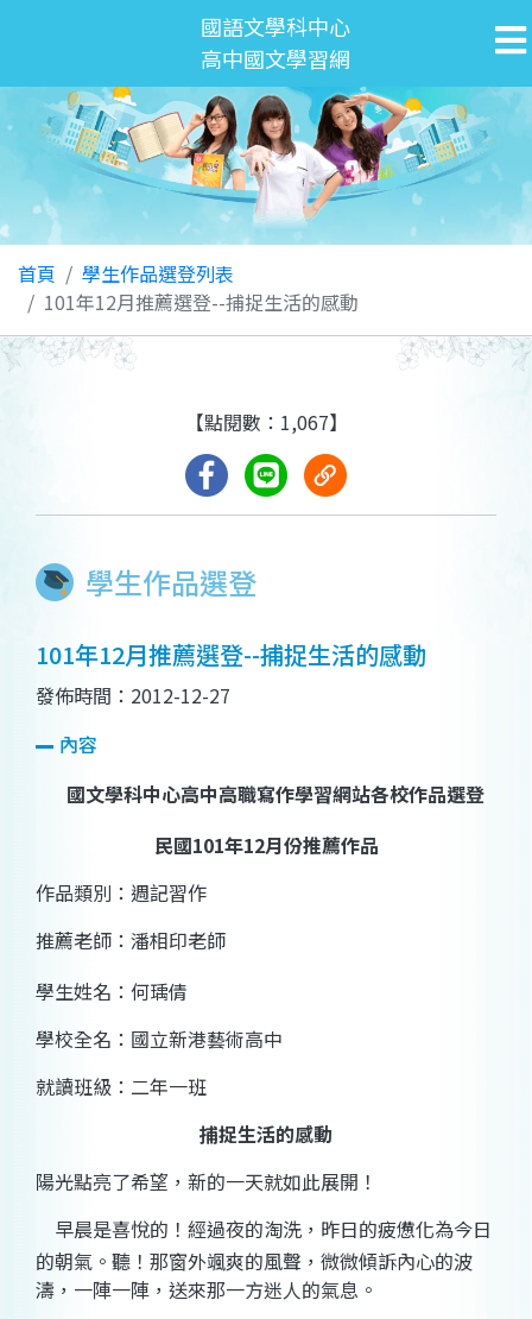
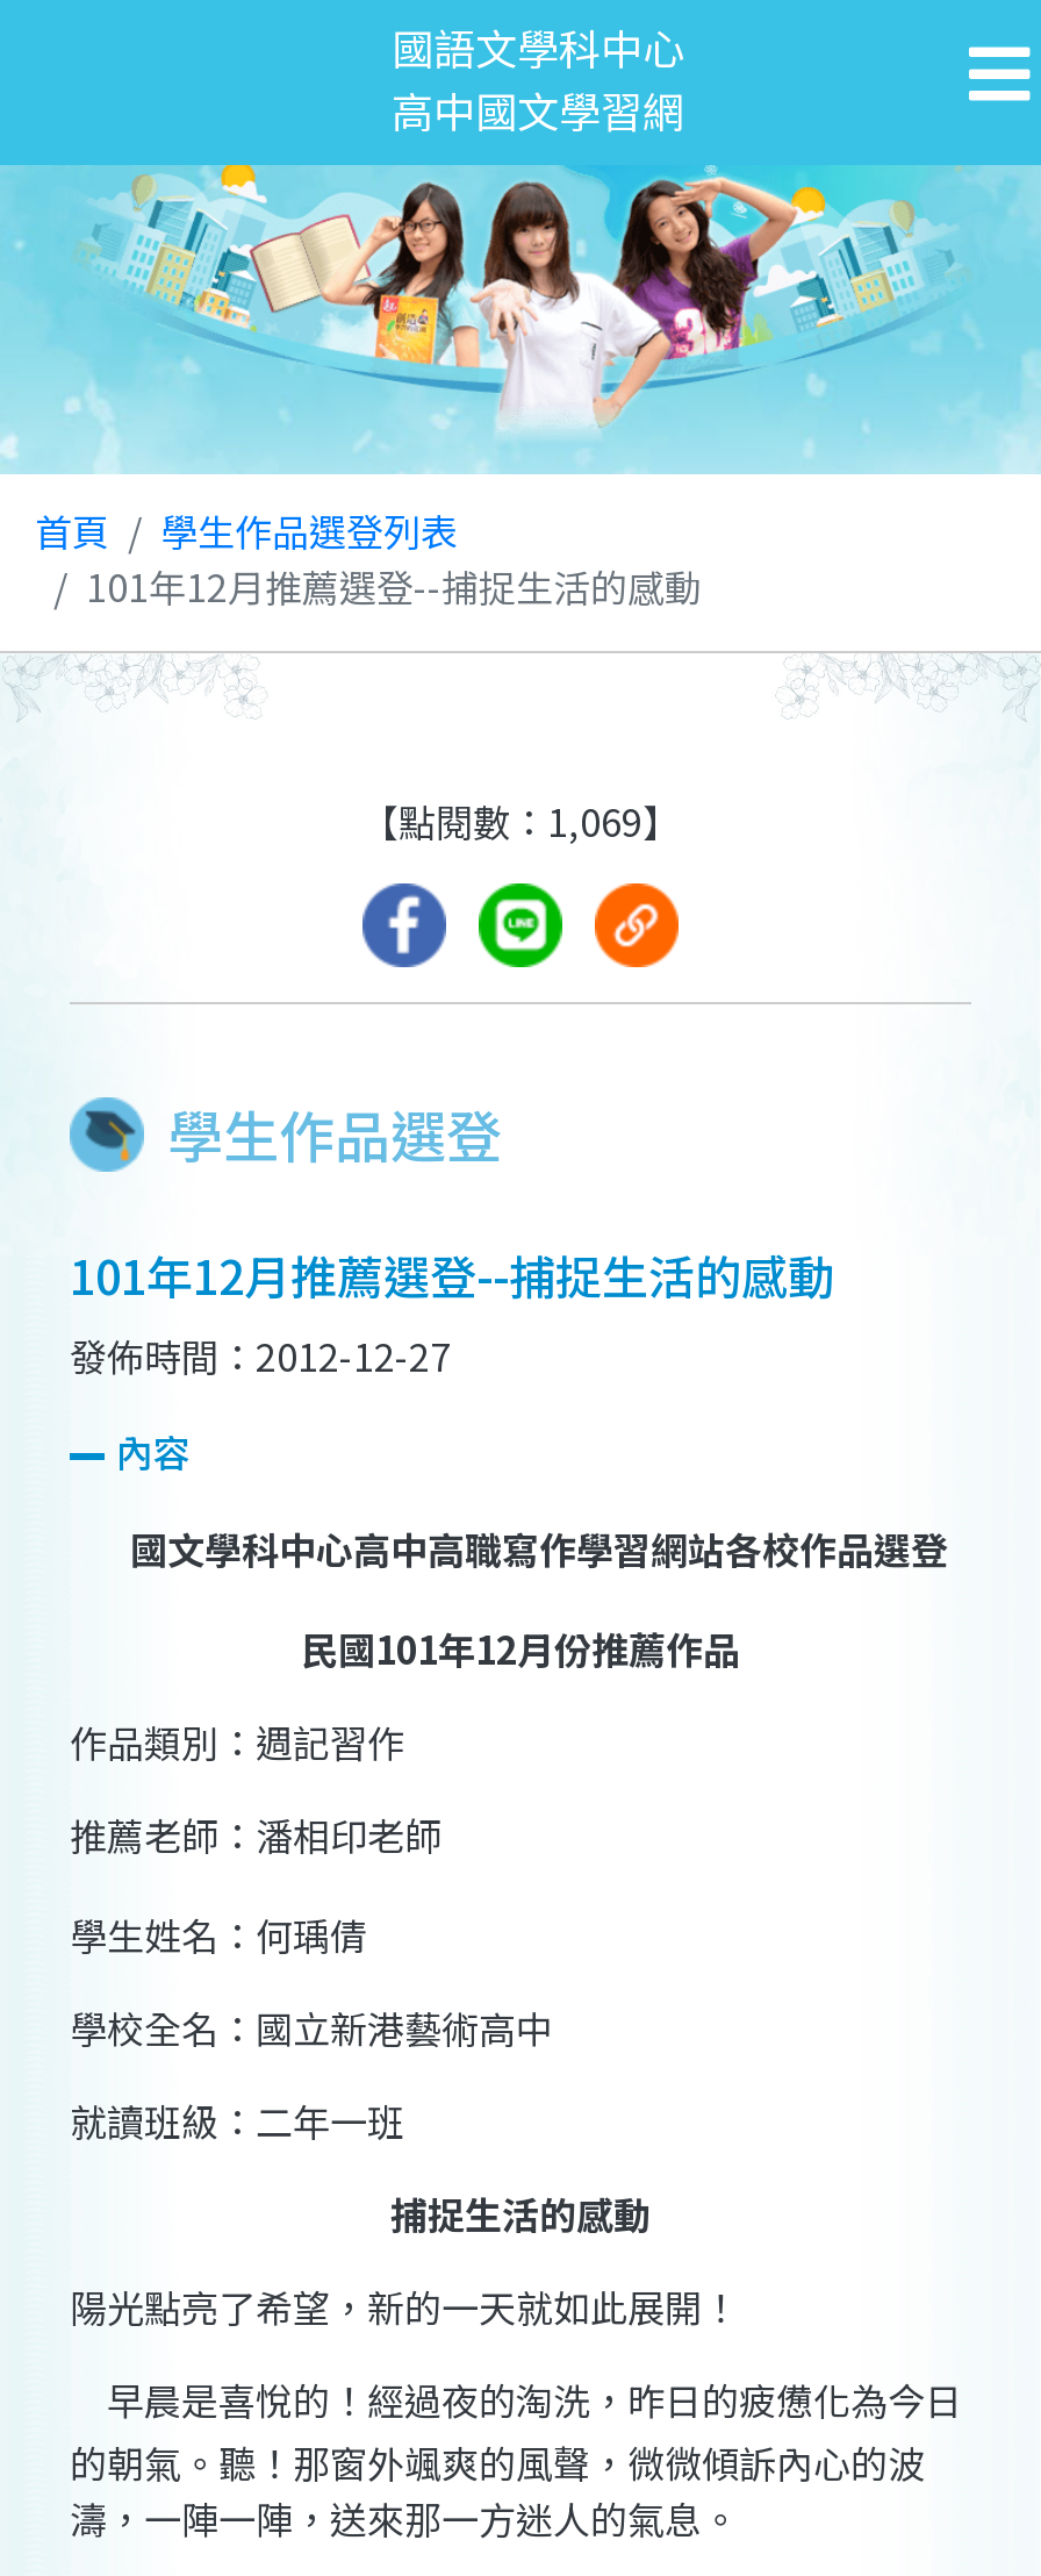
[185,408,347,436] 【點閱數：1,067】 -> [361,793,680,849] 【點閱數：1,069】

